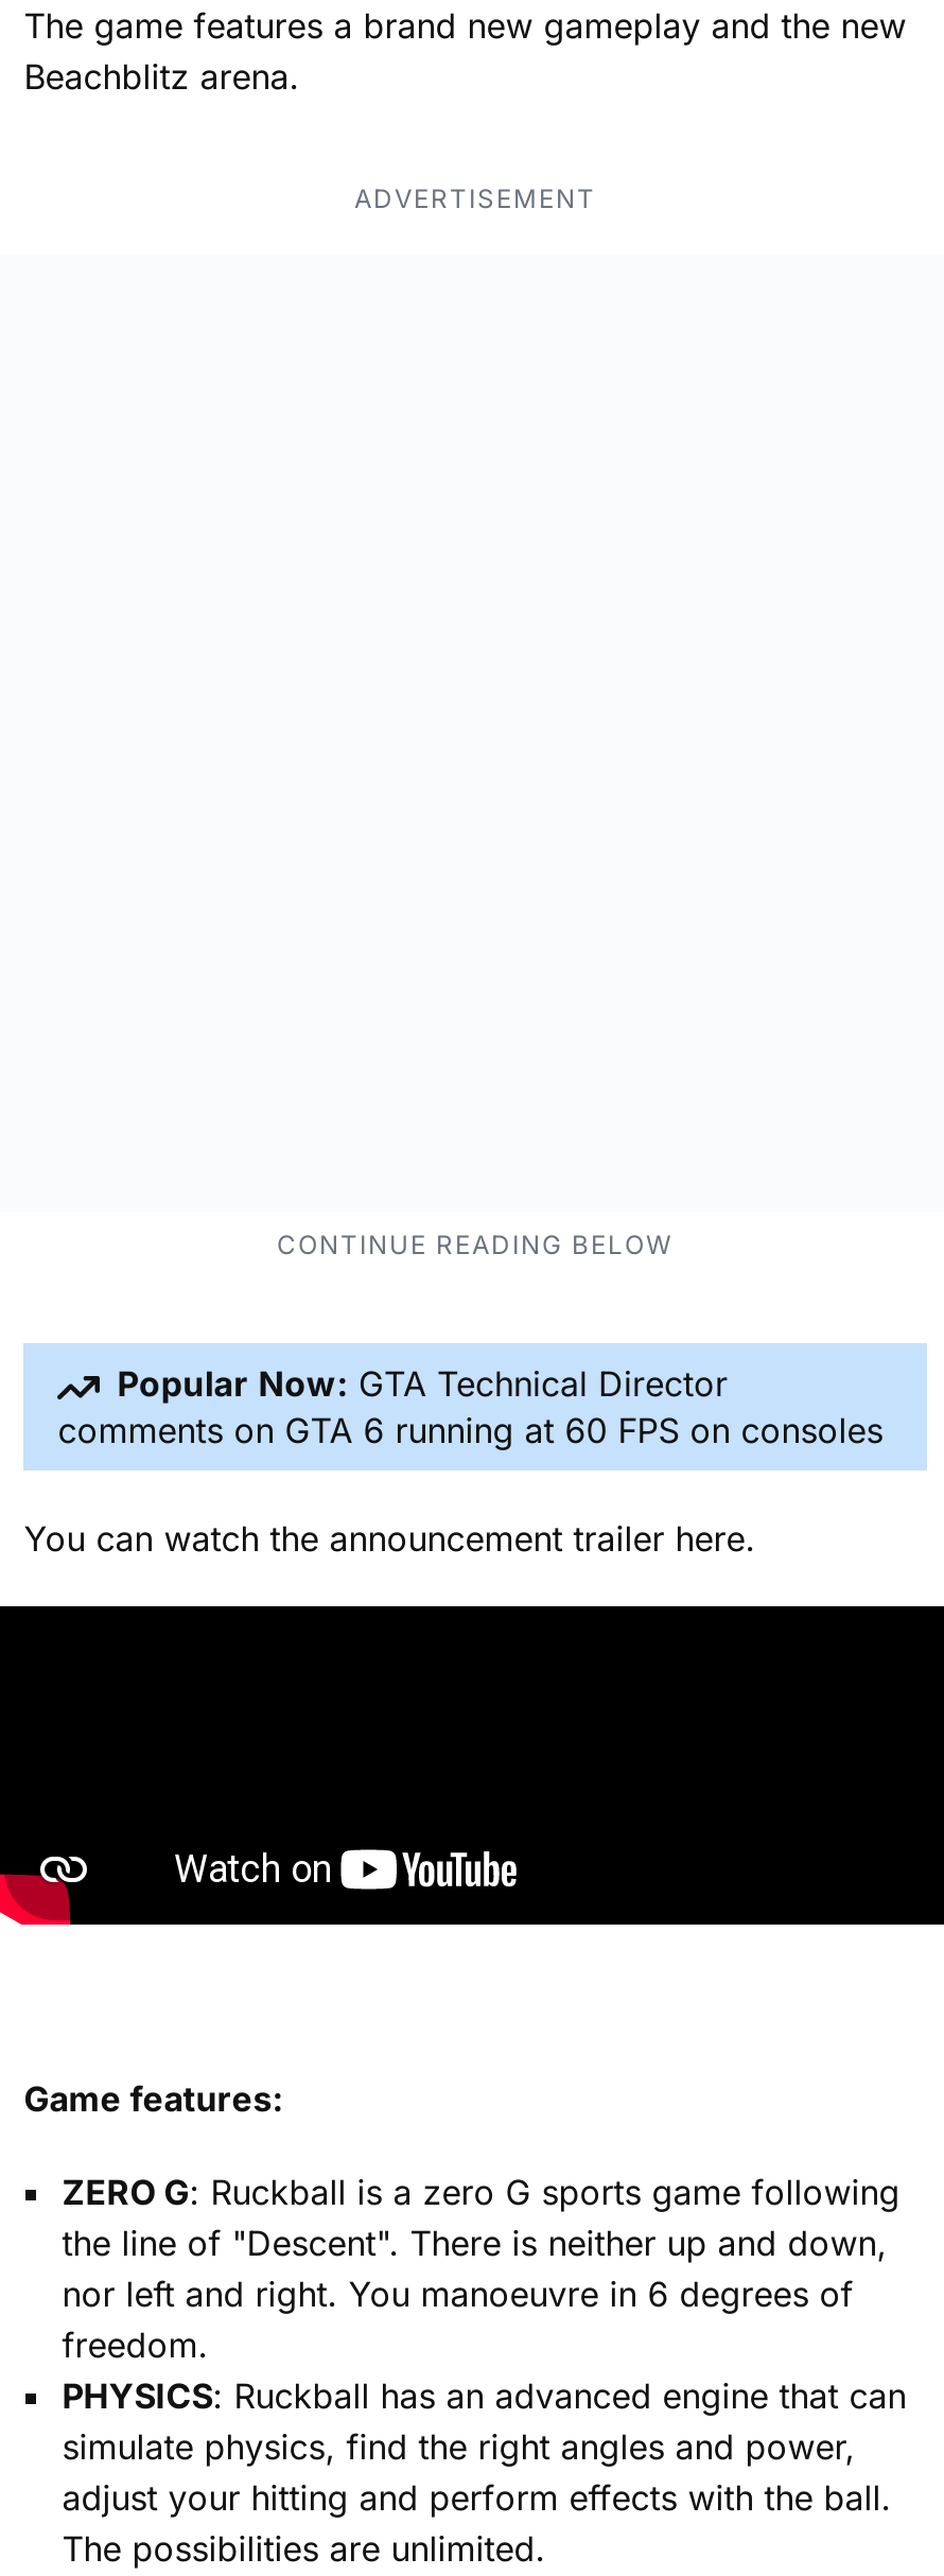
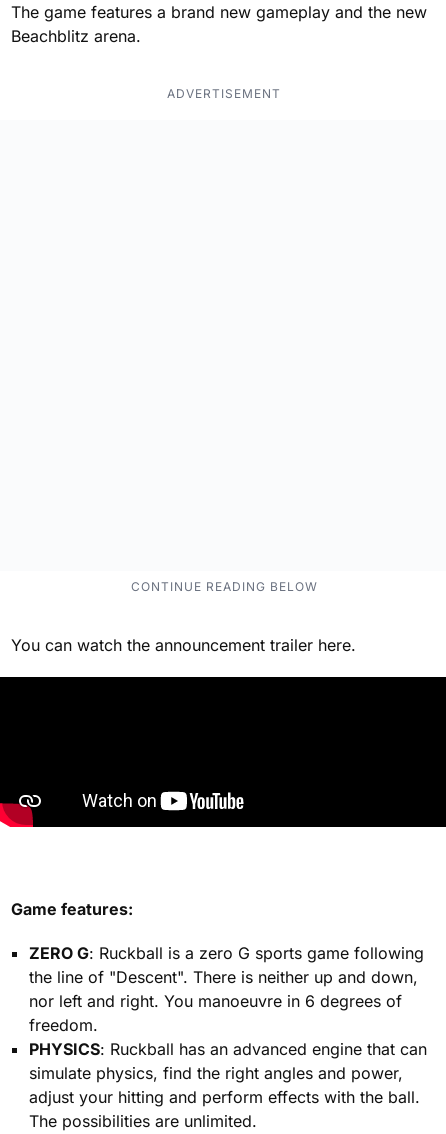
[58,1362,883,1451] Popular Now: GTA Technical Director | comments on GTA 6 running at 60 FPS on consoles -> none

